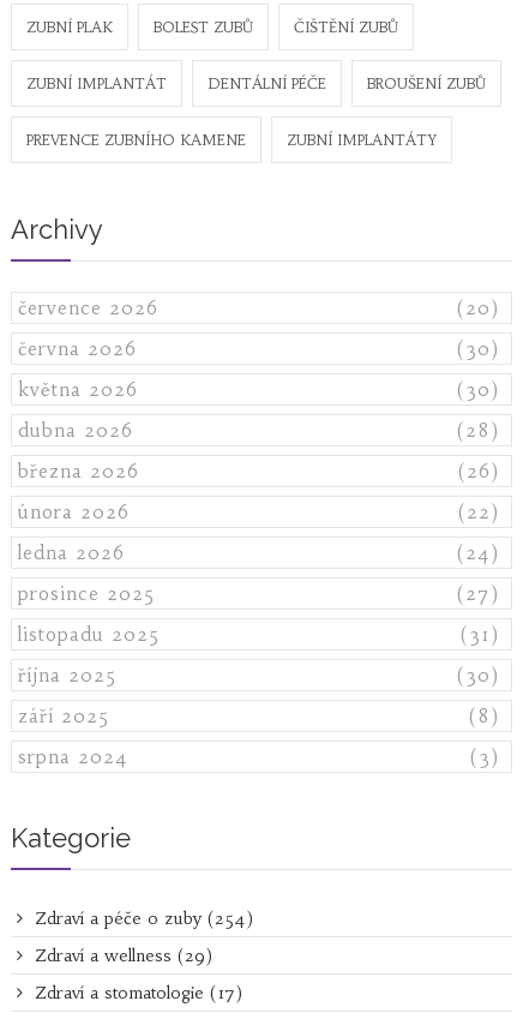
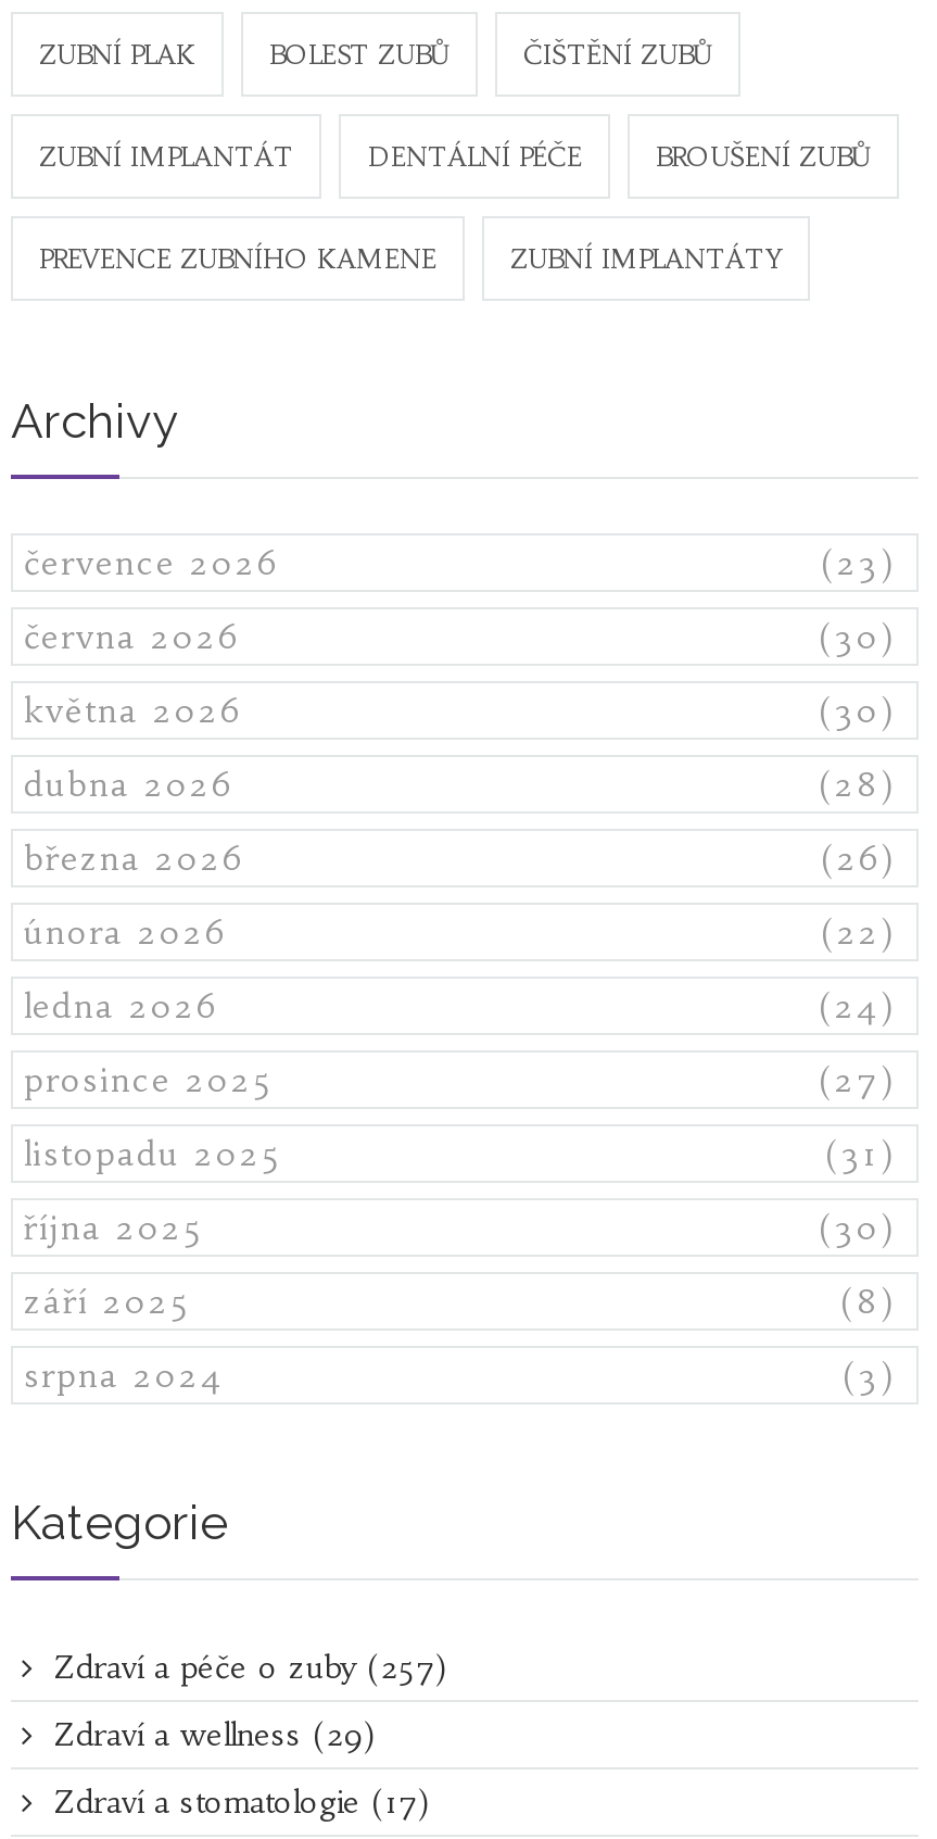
[457,297,499,320] (20) -> [821,543,895,584] (23)
[29,908,253,929] Zdraví a péče o zuby (254) -> [43,1648,447,1688] Zdraví a péče o zuby (257)

